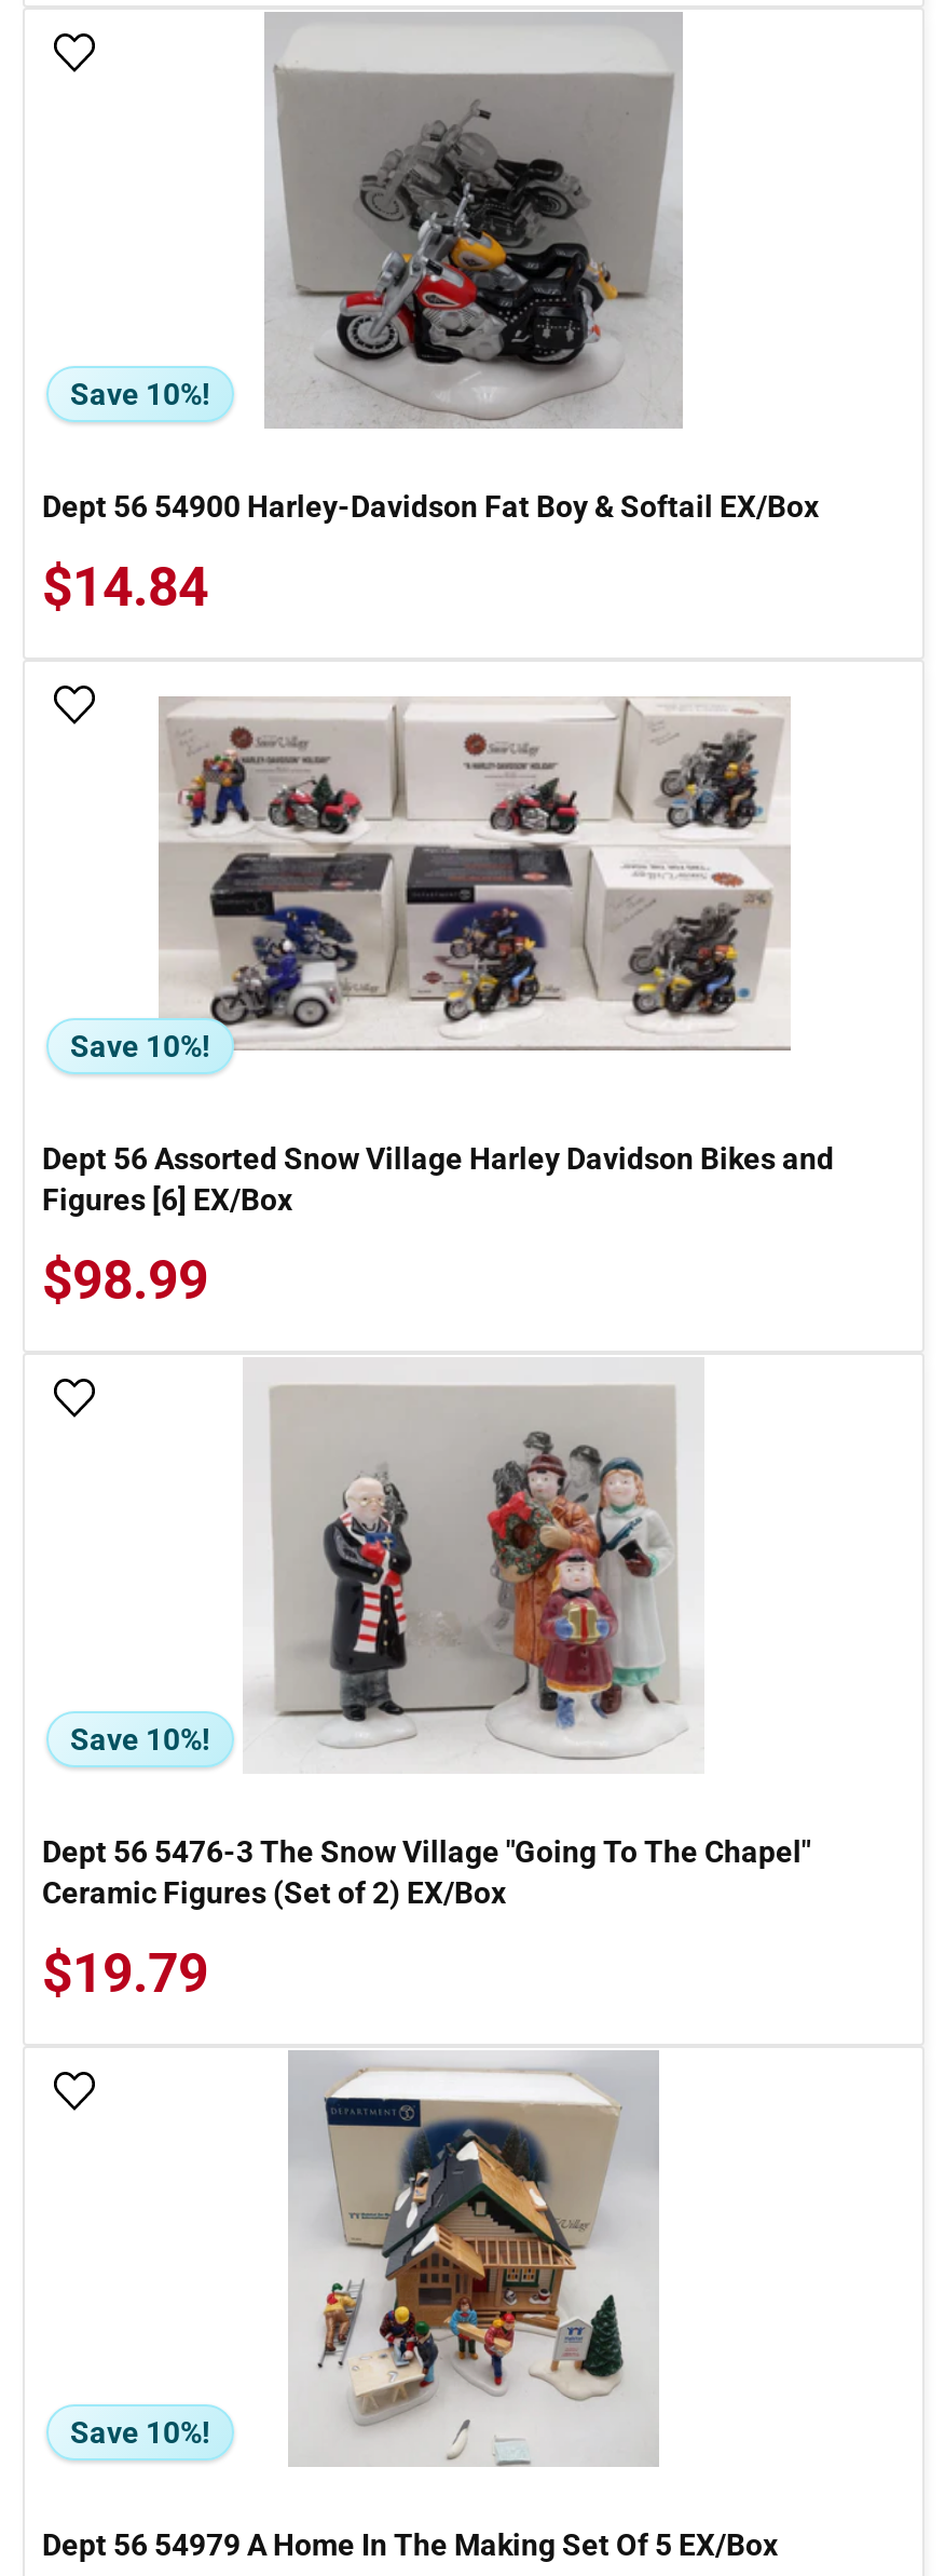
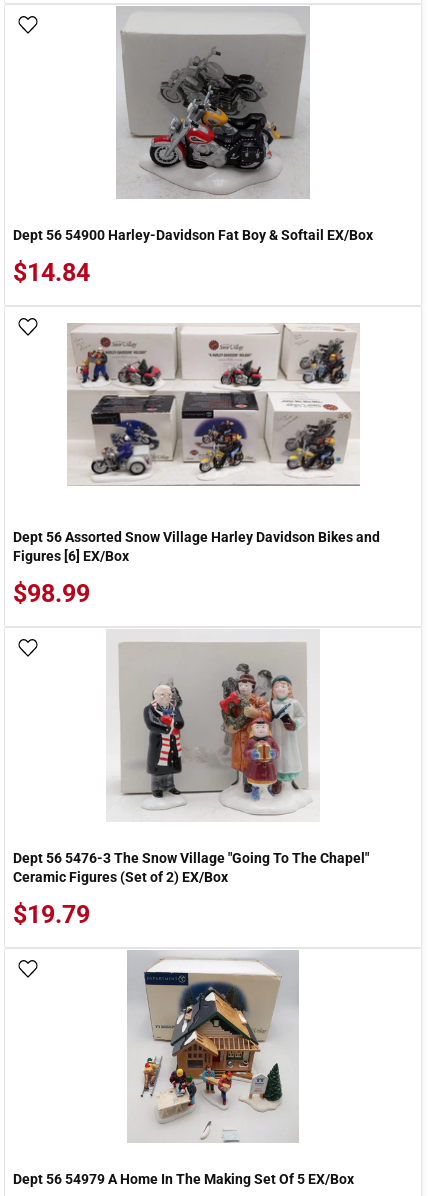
[70,377,210,411] Save 10%! -> none
[70,1029,210,1063] Save 10%! -> none
[70,1722,210,1757] Save 10%! -> none
[70,2415,210,2450] Save 10%! -> none

